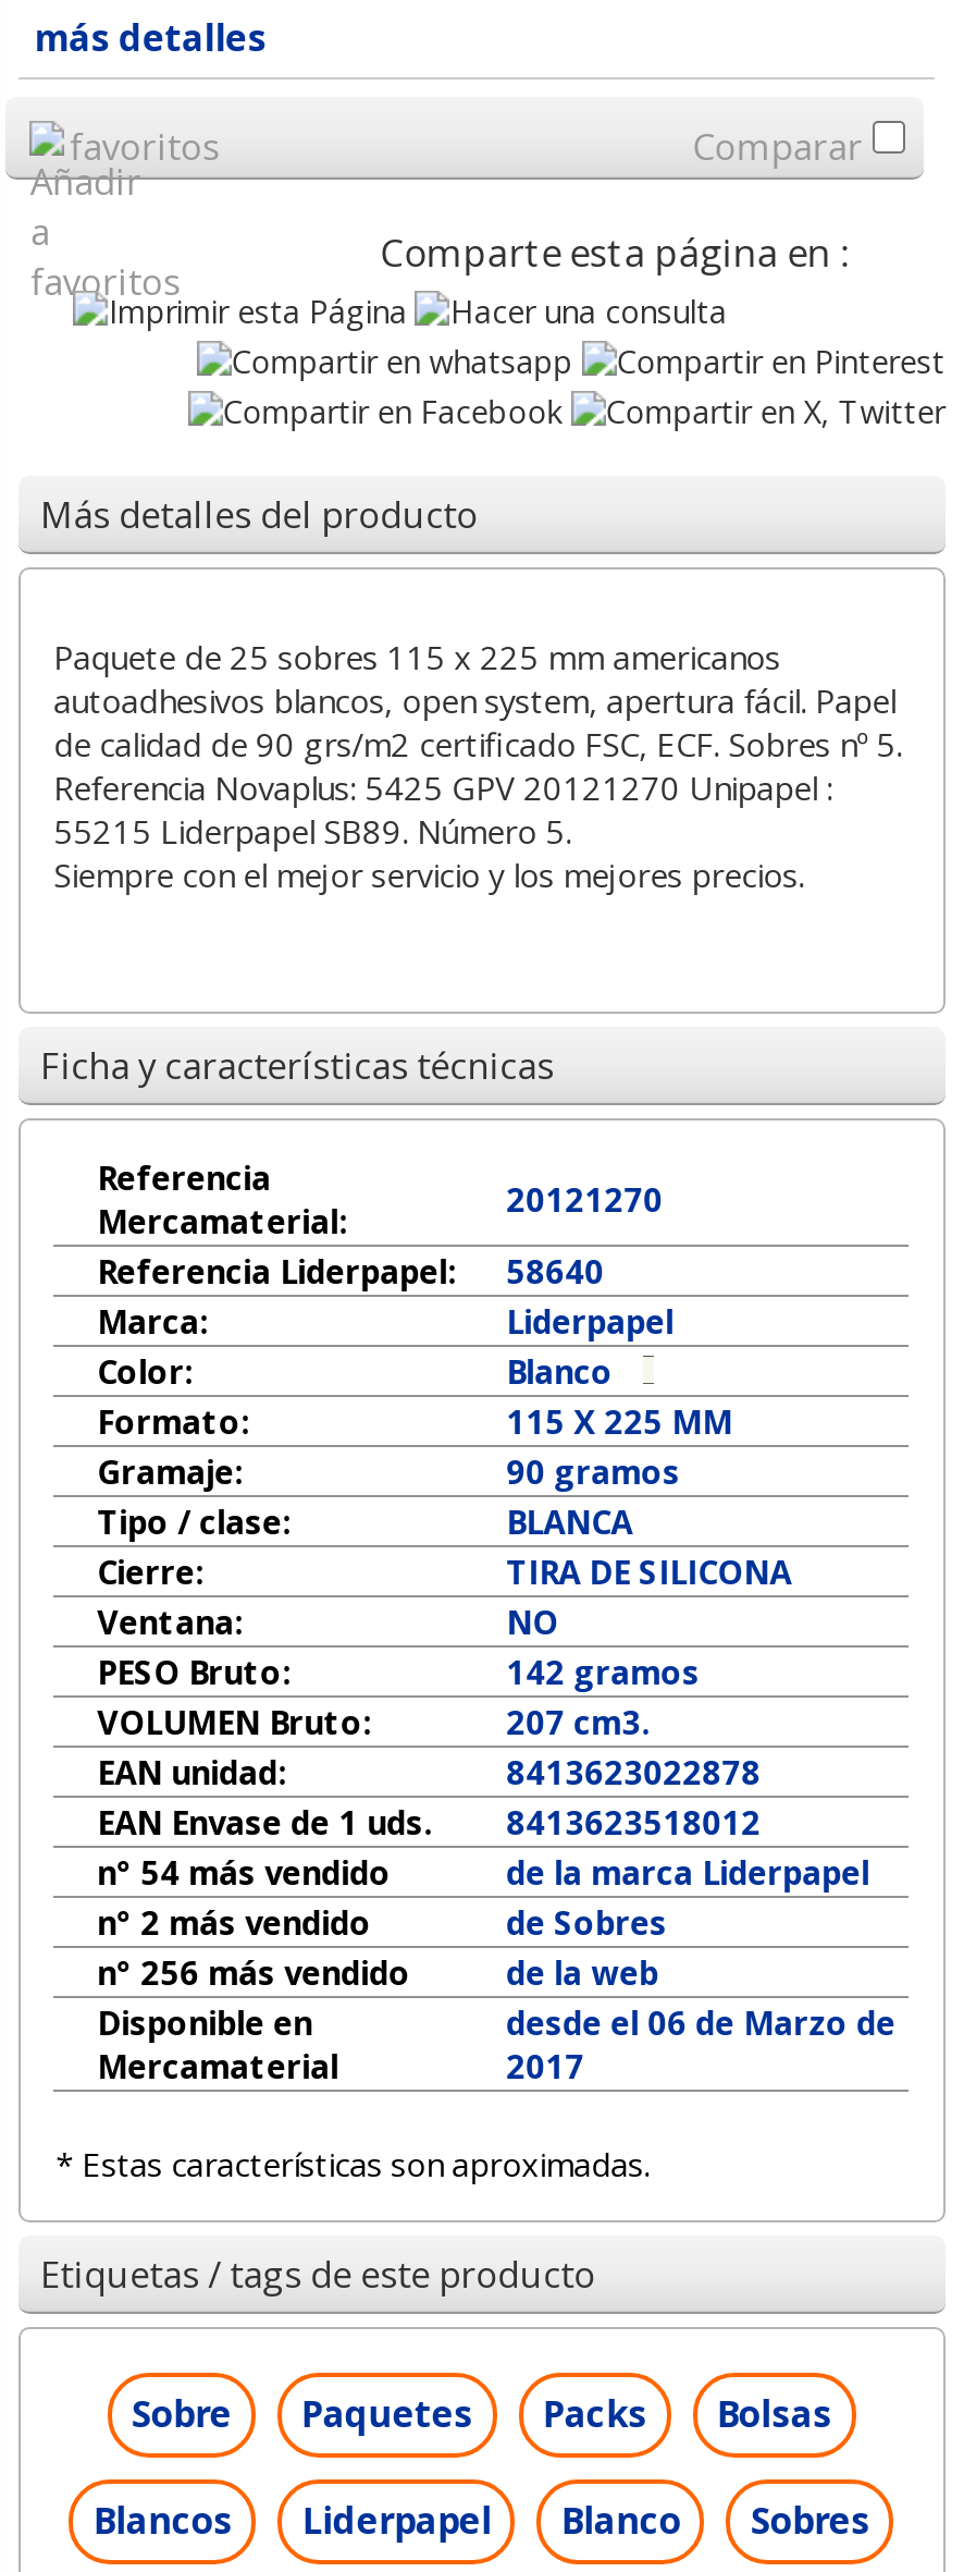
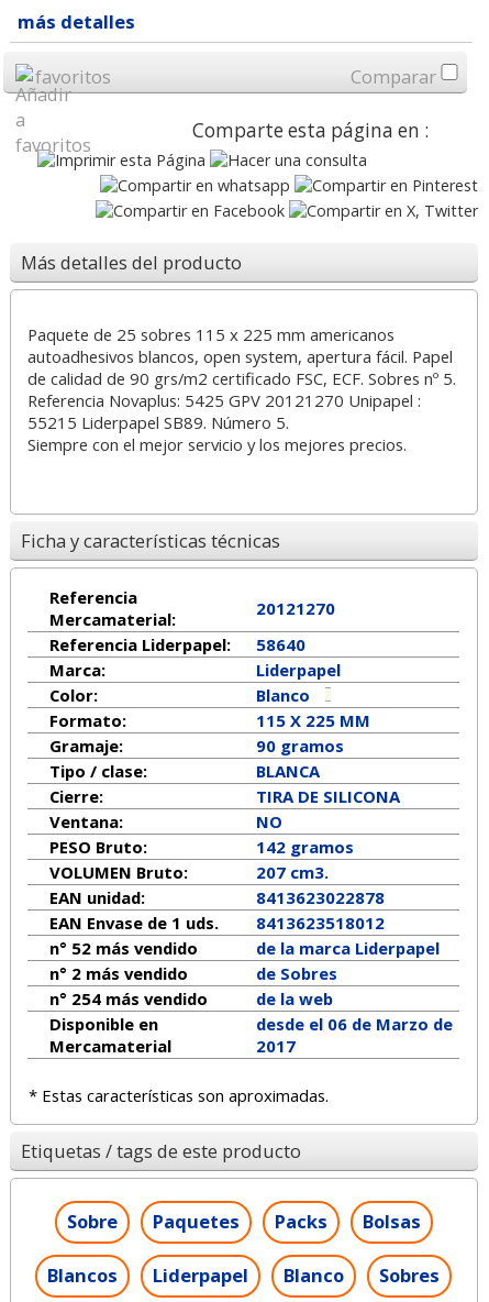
[97,1849,391,1893] n° 54 más vendido -> [50,936,198,958] n° 52 más vendido
[97,1949,410,1993] n° 256 más vendido -> [50,987,208,1009] n° 254 más vendido

